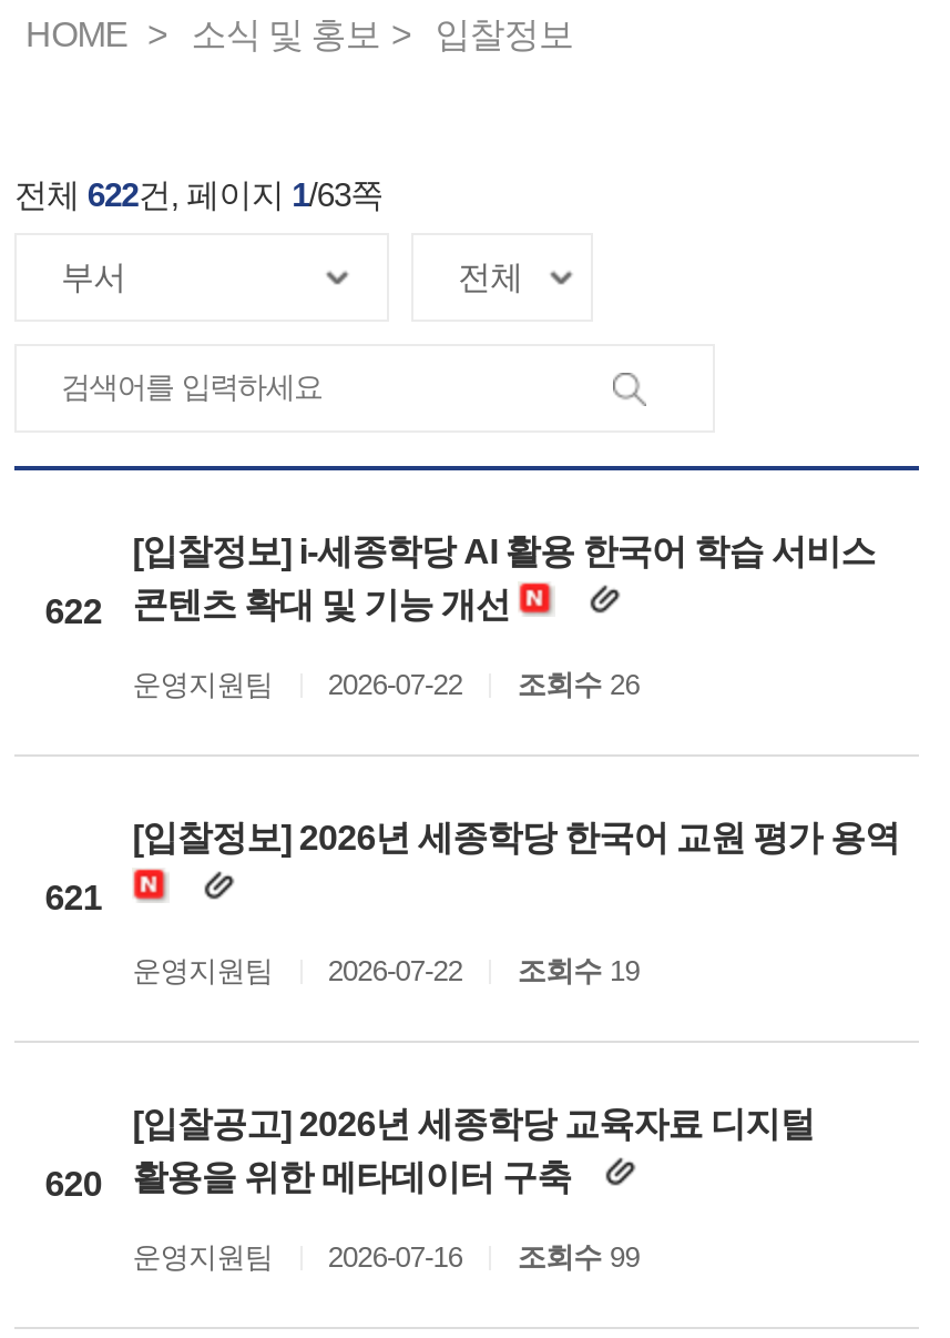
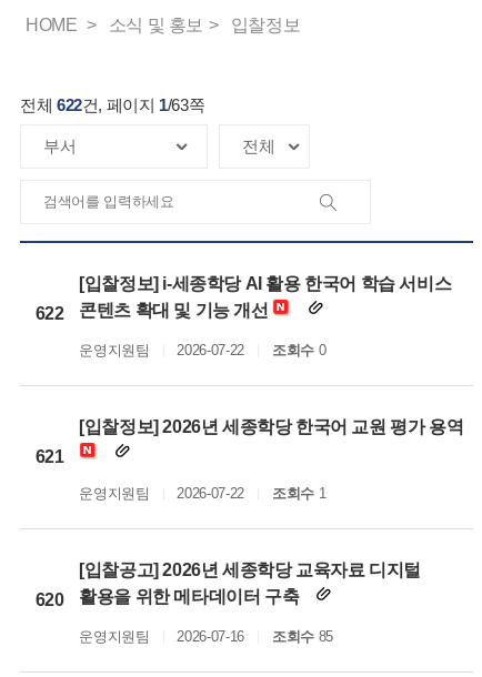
[132,668,639,701] 운영지원팀 2026-07-22 조회수 26 -> [79,342,326,358] 운영지원팀 2026-07-22 조회수 0
[132,954,639,987] 운영지원팀 2026-07-22 조회수 19 -> [79,485,326,502] 운영지원팀 2026-07-22 조회수 1
[132,1240,639,1274] 운영지원팀 2026-07-16 조회수 99 -> [79,628,333,645] 운영지원팀 2026-07-16 조회수 85

